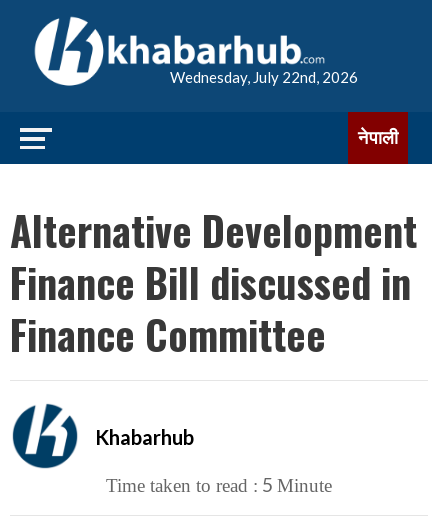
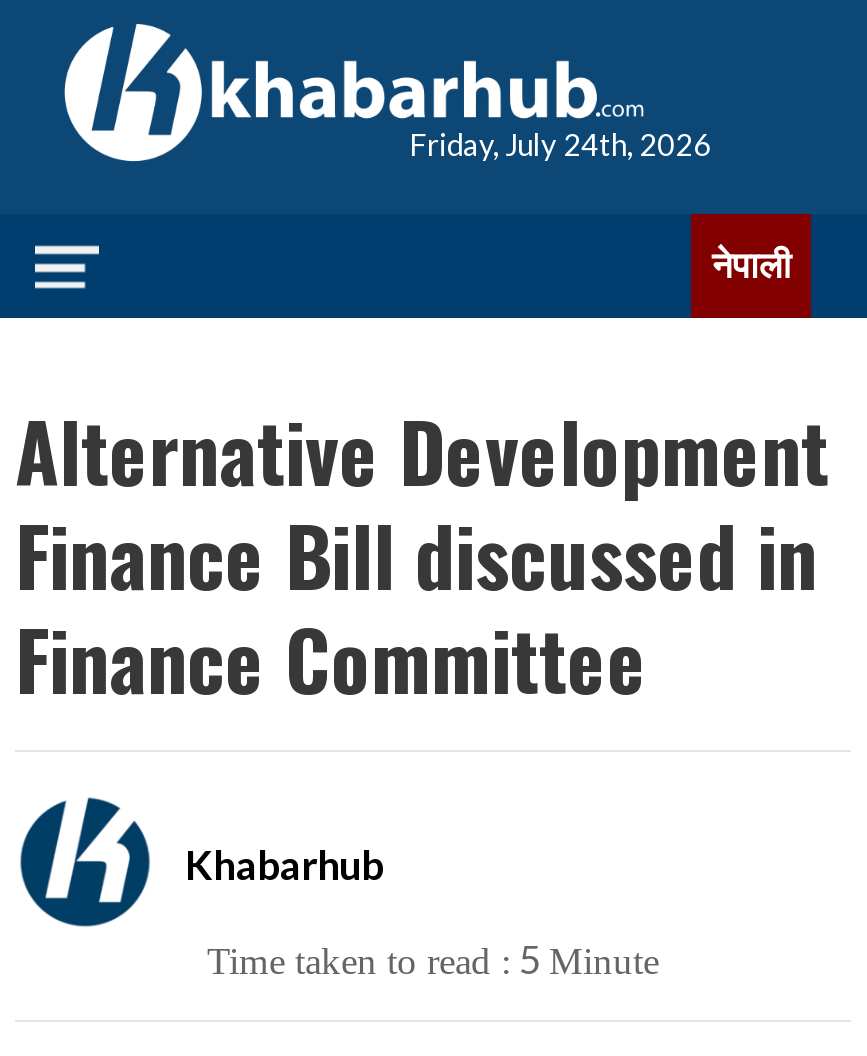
[170,68,358,86] Wednesday, July 22nd, 2026 -> [409,126,711,162] Friday, July 24th, 2026

